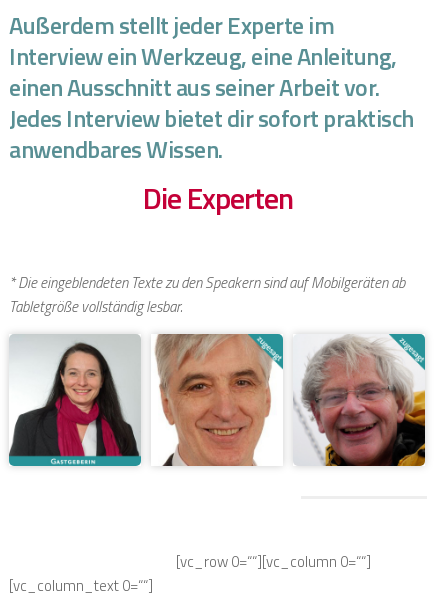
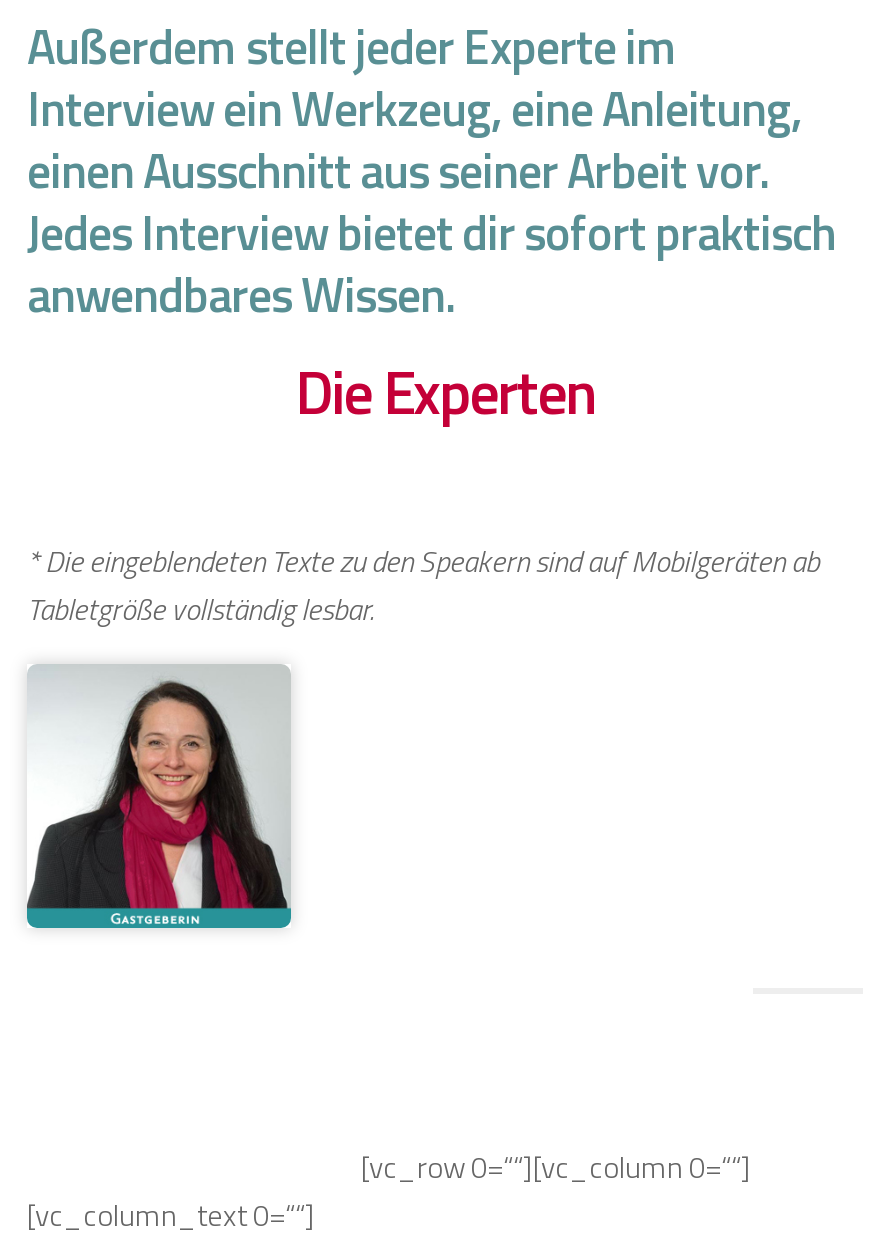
[154,332,285,468] [image] -> none
[292,332,427,468] [image] -> none

